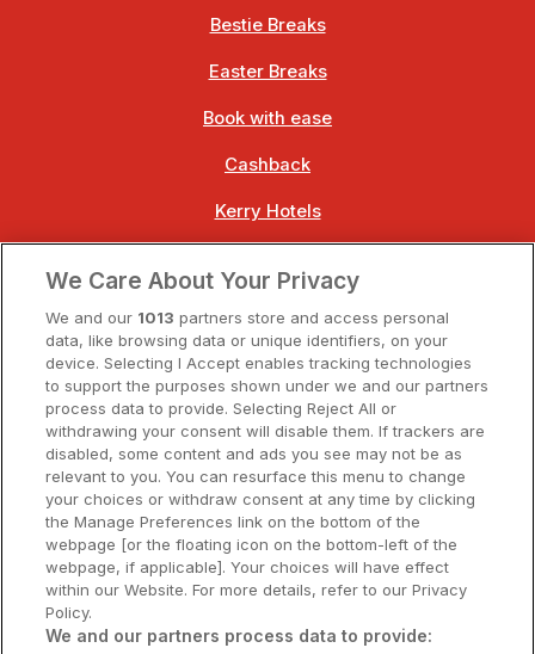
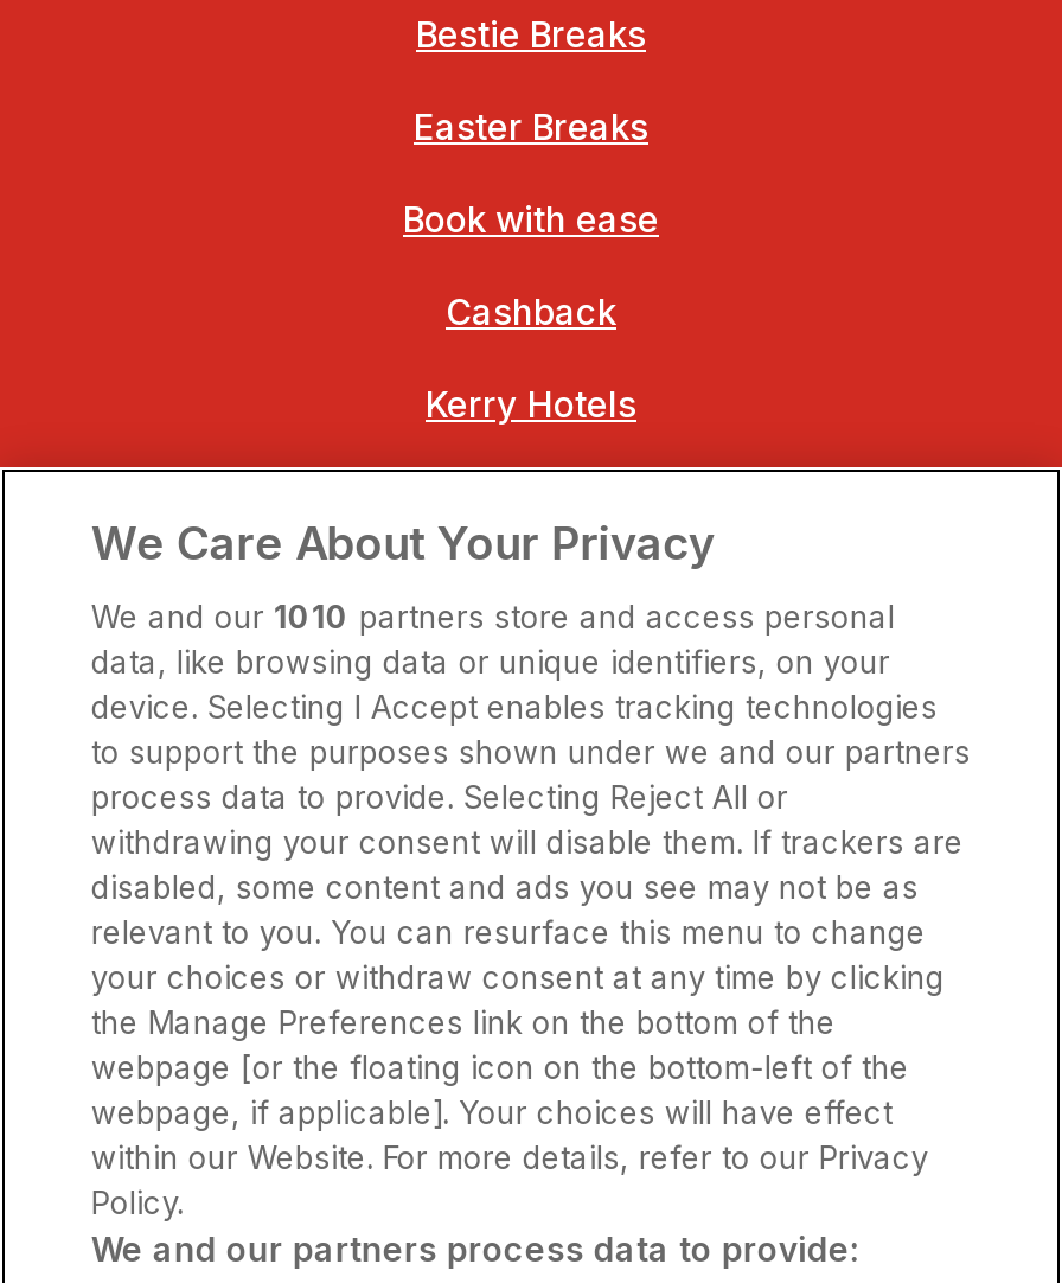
[46,308,449,327] We and our 1013 partners store and access personal -> [91,598,895,636] We and our 1010 partners store and access personal

